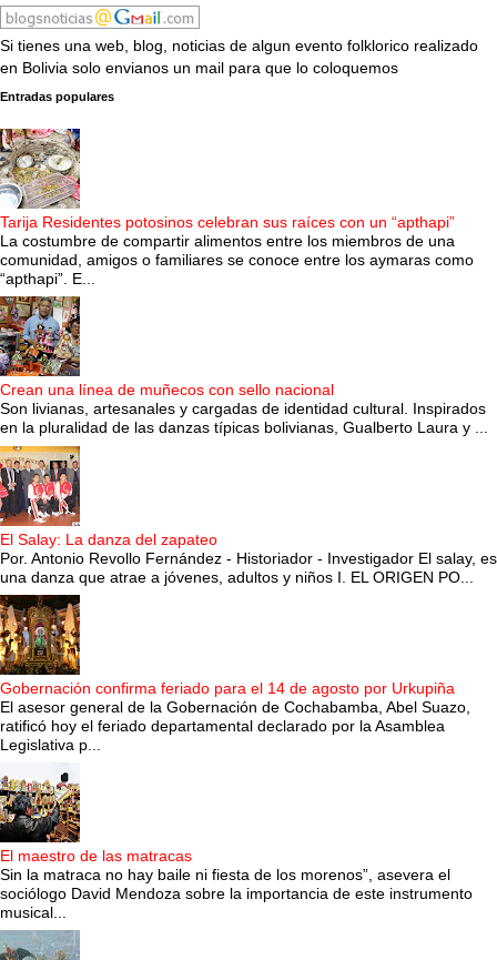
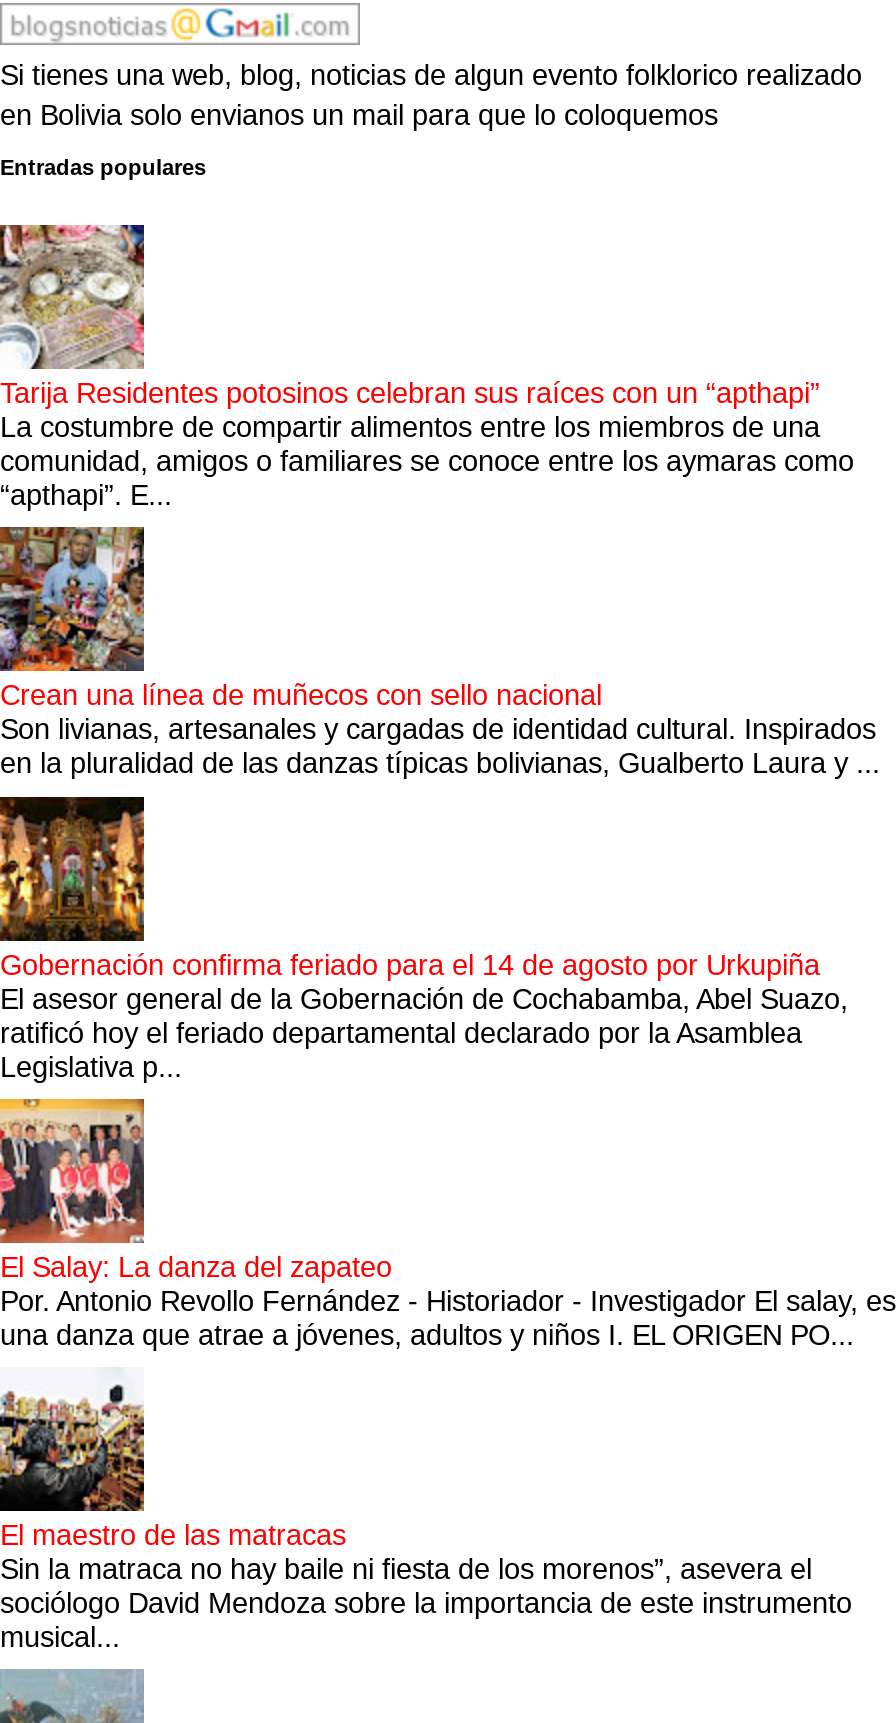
moved [0,445,497,586] -> [0,1097,896,1351]: [image] | El Salay: La danza del zapateo | Por. Antonio Revollo Fernández - Historiador - Investigador El salay, es | una danza que atrae a jóvenes, adultos y niños I. EL ORIGEN PO...
moved [0,594,470,753] -> [0,795,848,1082]: [image] | Gobernación confirma feriado para el 14 de agosto por Urkupiña | El asesor general de la Gobernación de Cochabamba, Abel Suazo, | ratificó hoy el feriado departamental declarado por la Asamblea | Legislativa p...

